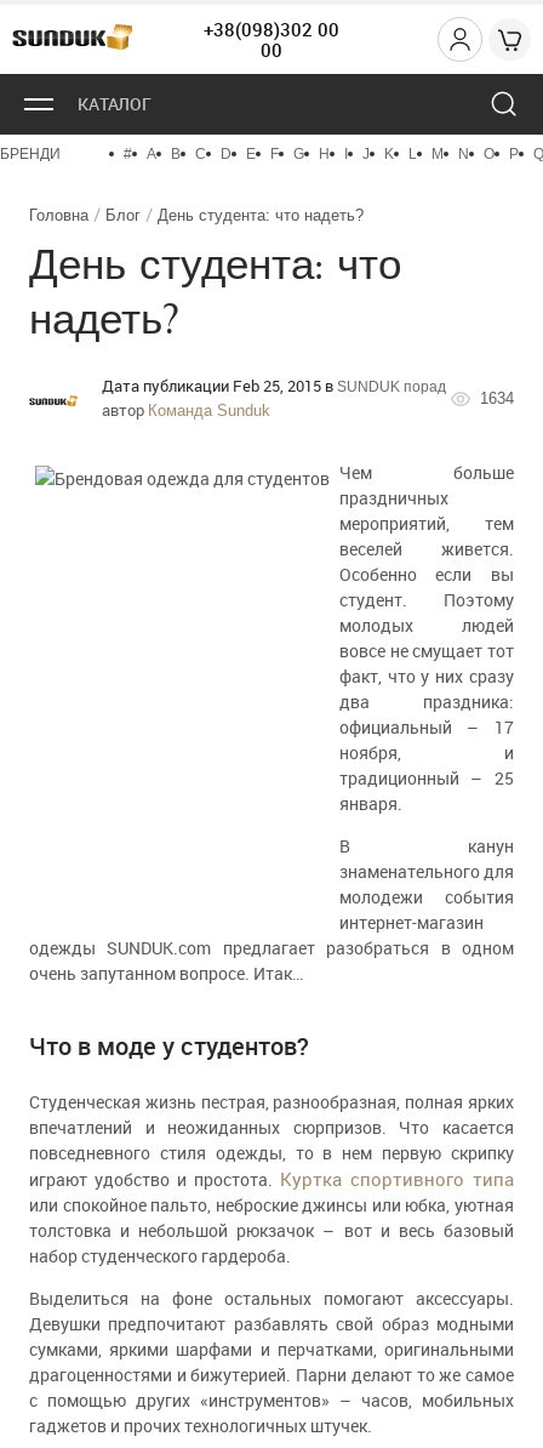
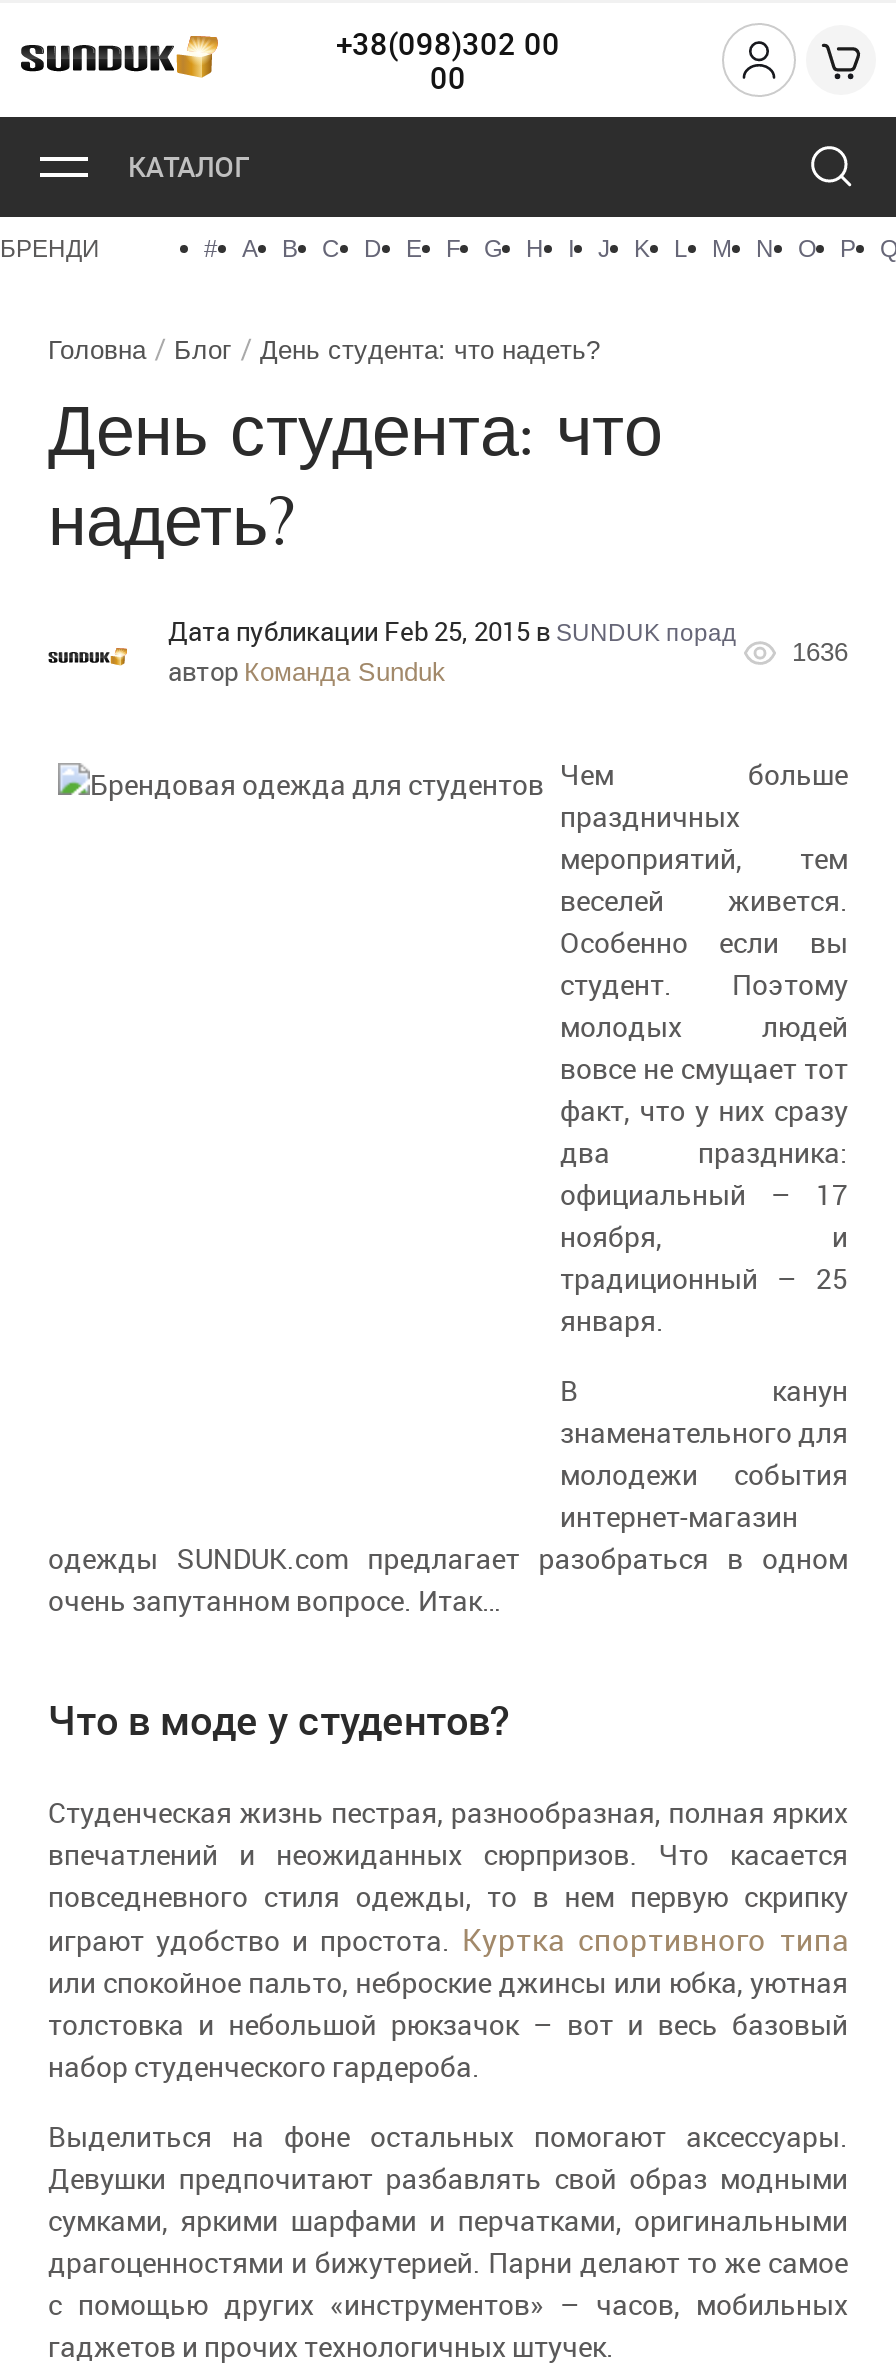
[480,389,514,407] 1634 -> [792,636,848,666] 1636

